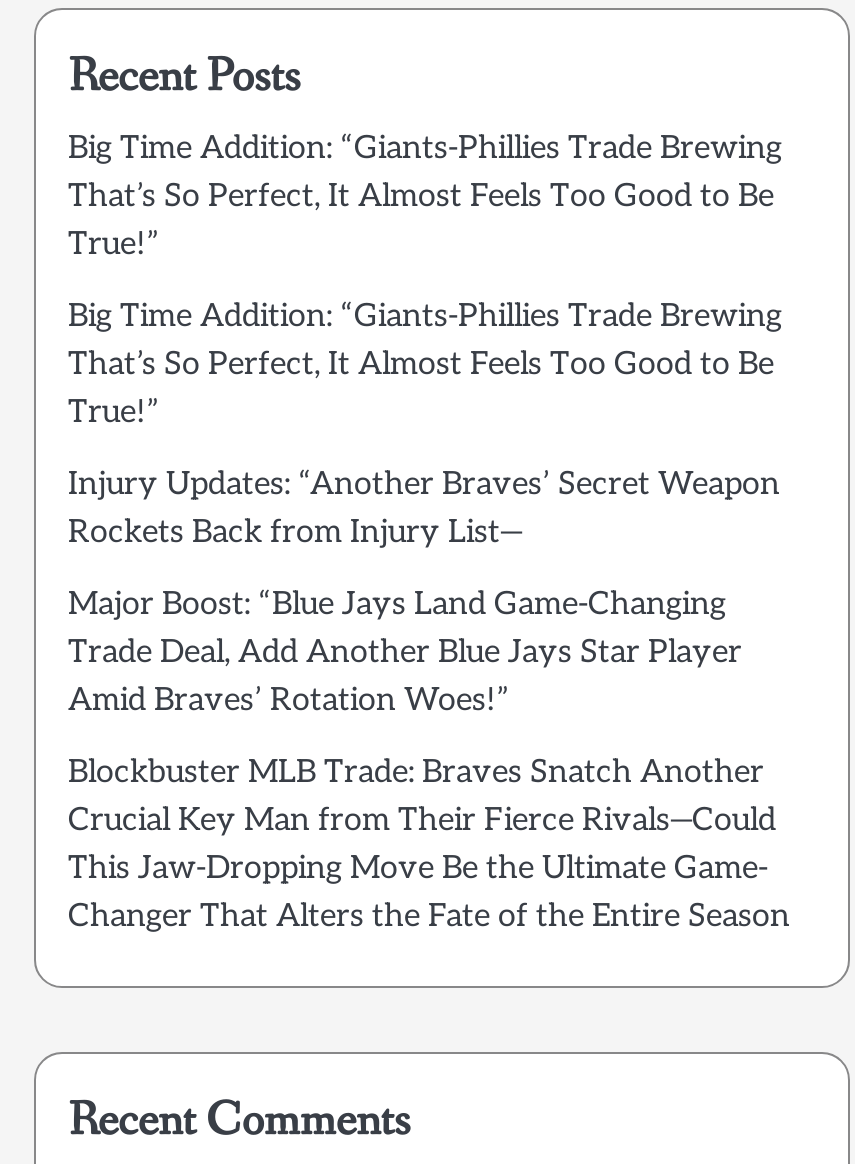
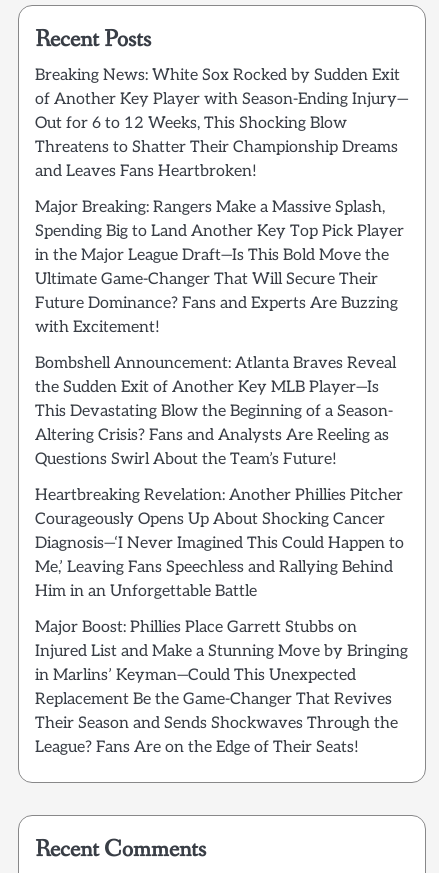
[68,130,782,264] Big Time Addition: “Giants-Phillies Trade Brewing | That’s So Perfect, It Almost Feels Too Good to Be | True!” -> [35,66,408,181] Breaking News: White Sox Rocked by Sudden Exit | of Another Key Player with Season-Ending Injury— | Out for 6 to 12 Weeks, This Shocking Blow | Threatens to Shatter Their Championship Dreams | and Leaves Fans Heartbroken!
[68,298,782,432] Big Time Addition: “Giants-Phillies Trade Brewing | That’s So Perfect, It Almost Feels Too Good to Be | True!” -> [35,198,404,337] Major Breaking: Rangers Make a Massive Splash, | Spending Big to Land Another Key Top Pick Player | in the Major League Draft—Is This Bold Move the | Ultimate Game-Changer That Will Secure Their | Future Dominance? Fans and Experts Are Buzzing | with Excitement!
[68,466,780,552] Injury Updates: “Another Braves’ Secret Weapon | Rockets Back from Injury List— -> [35,354,396,469] Bombshell Announcement: Atlanta Braves Reveal | the Sudden Exit of Another Key MLB Player—Is | This Devastating Blow the Beginning of a Season- | Altering Crisis? Fans and Analysts Are Reeling as | Questions Swirl About the Team’s Future!
[68,586,742,720] Major Boost: “Blue Jays Land Game-Changing | Trade Deal, Add Another Blue Jays Star Player | Amid Braves’ Rotation Woes!” -> [35,486,404,601] Heartbreaking Revelation: Another Phillies Pitcher | Courageously Opens Up About Shocking Cancer | Diagnosis—‘I Never Imagined This Could Happen to | Me,’ Leaving Fans Speechless and Rallying Behind | Him in an Unforgettable Battle
[68,754,790,936] Blockbuster MLB Trade: Braves Snatch Another | Crucial Key Man from Their Fierce Rivals—Could | This Jaw-Dropping Move Be the Ultimate Game- | Changer That Alters the Fate of the Entire Season -> [35,618,408,757] Major Boost: Phillies Place Garrett Stubbs on | Injured List and Make a Stunning Move by Bringing | in Marlins’ Keyman—Could This Unexpected | Replacement Be the Game-Changer That Revives | Their Season and Sends Shockwaves Through the | League? Fans Are on the Edge of Their Seats!

